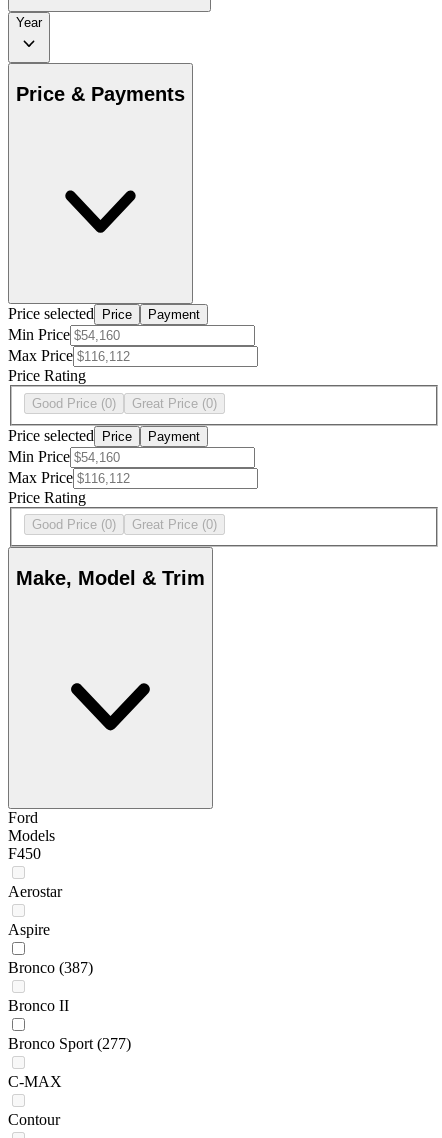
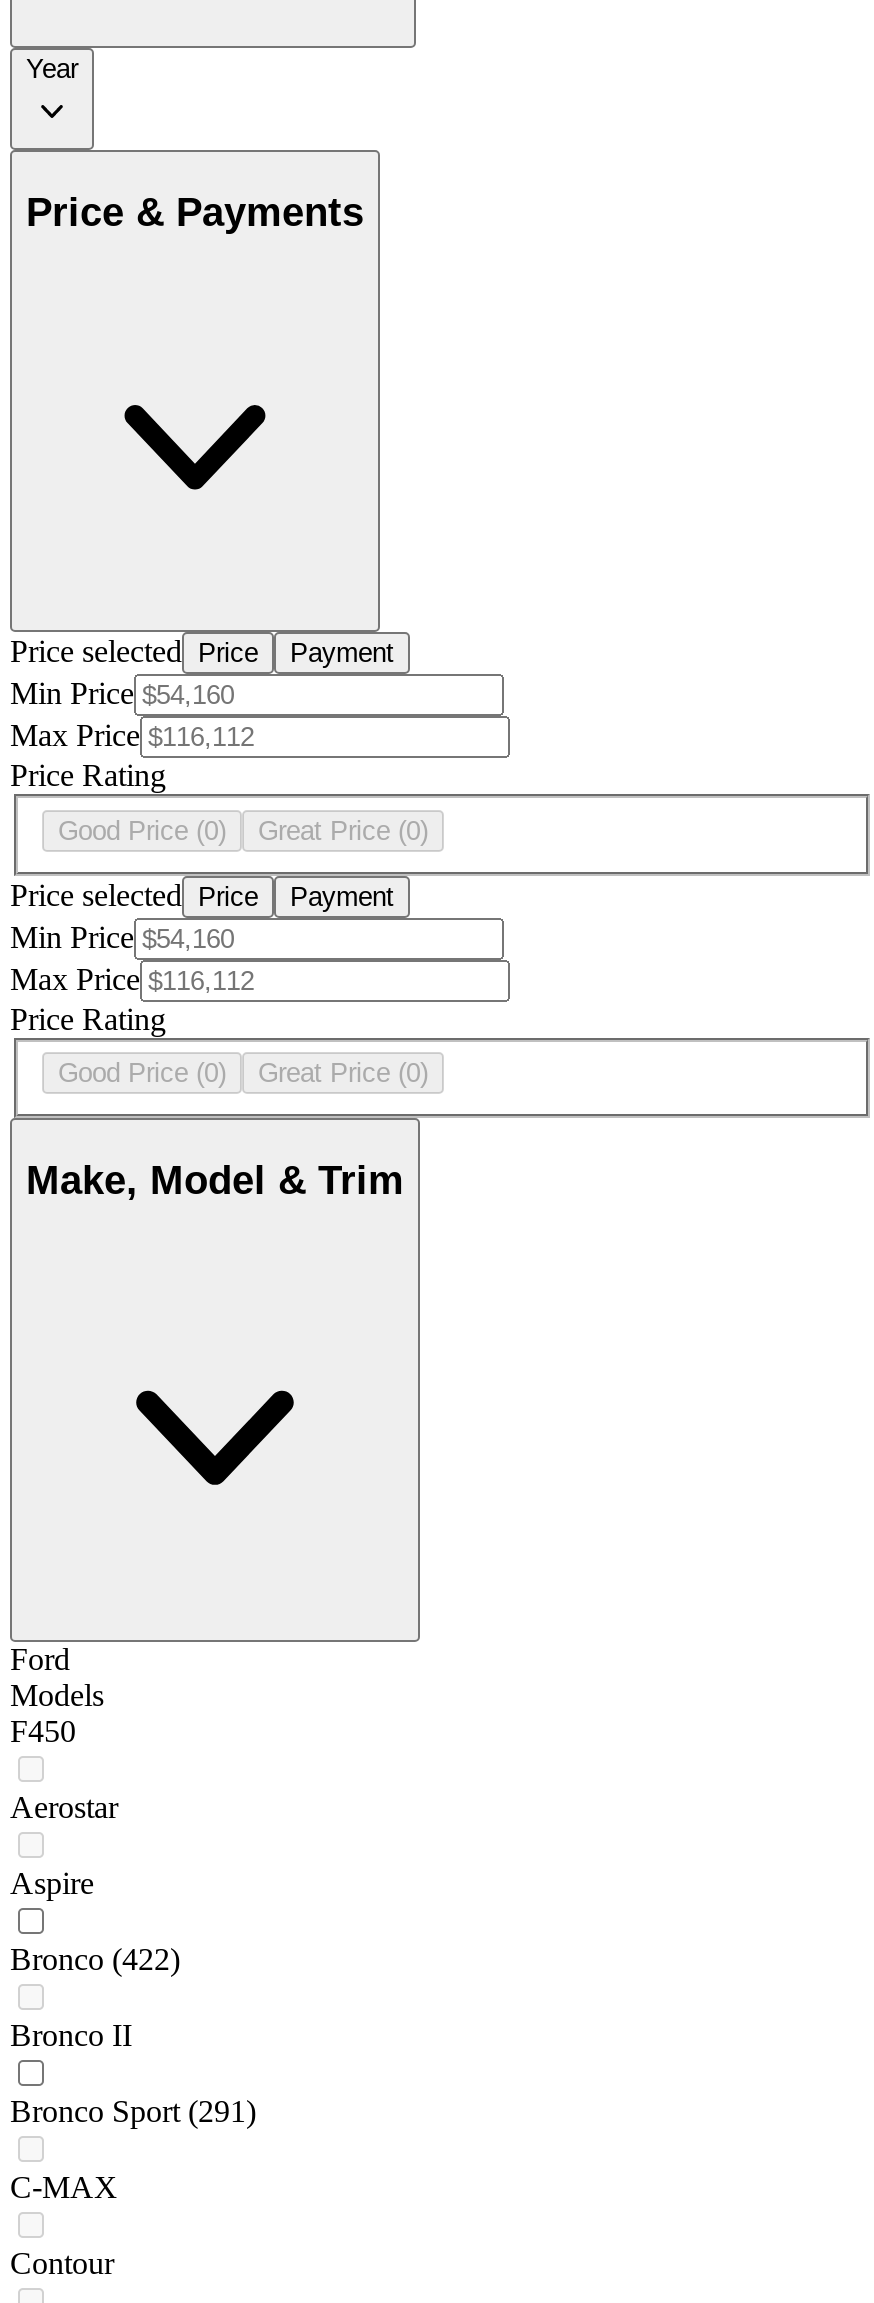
[8,959,93,976] Bronco (387) -> [10,1943,180,1977] Bronco (422)
[8,1035,131,1052] Bronco Sport (277) -> [10,2095,256,2129] Bronco Sport (291)

